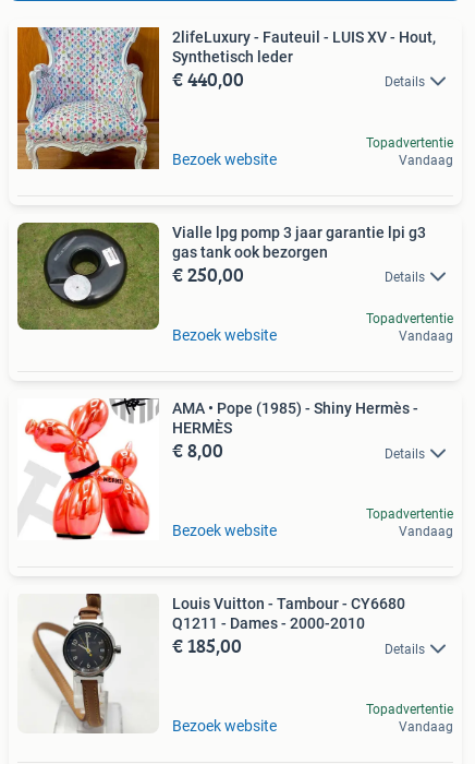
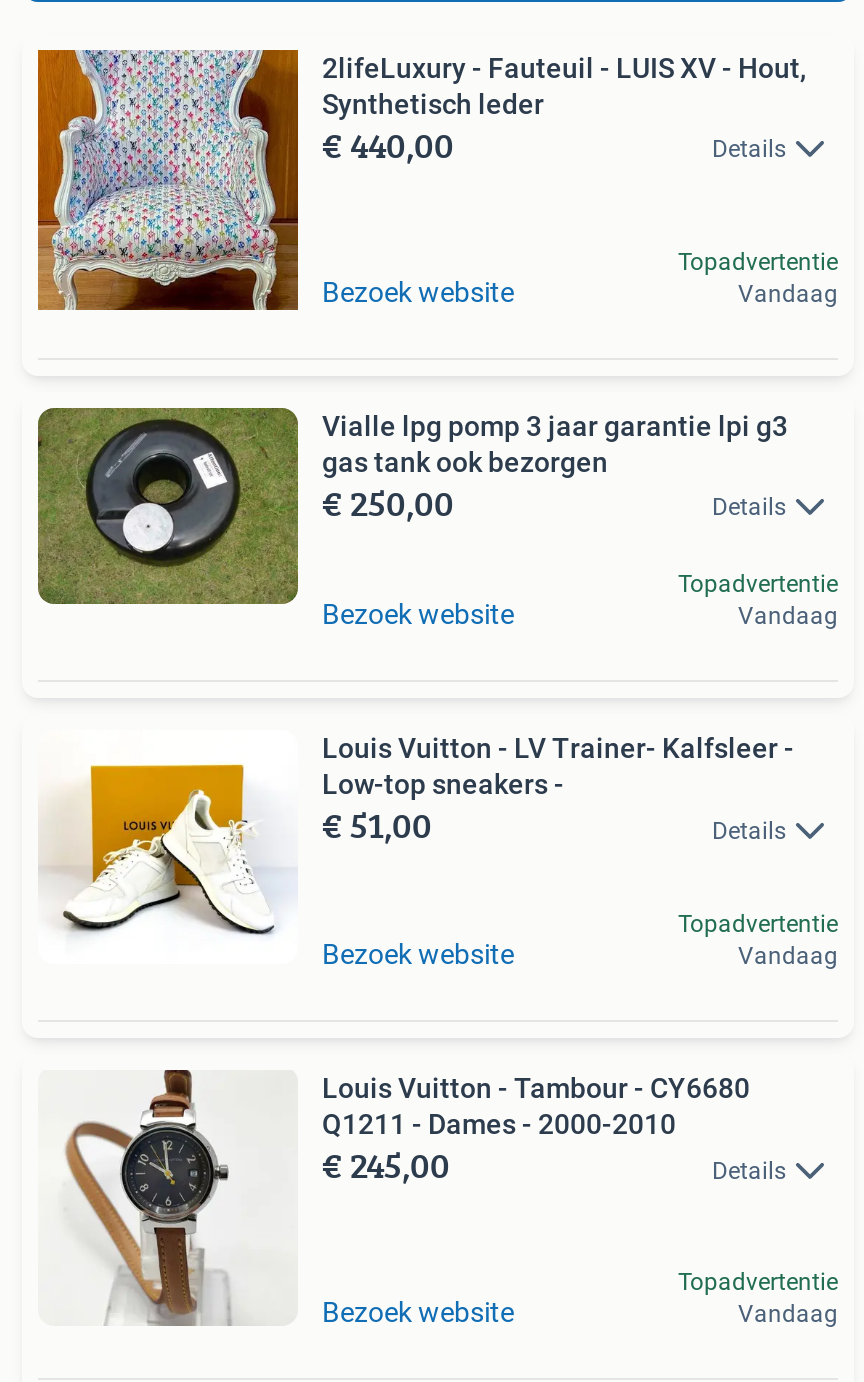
[20,397,418,540] [image] | AMA • Pope (1985) - Shiny Hermès - | HERMÈS | € 8,00 -> [40,730,794,970] [image] | Louis Vuitton - LV Trainer- Kalfsleer - | Low-top sneakers - | € 51,00
[172,631,242,661] € 185,00 -> [322,1138,450,1192] € 245,00

